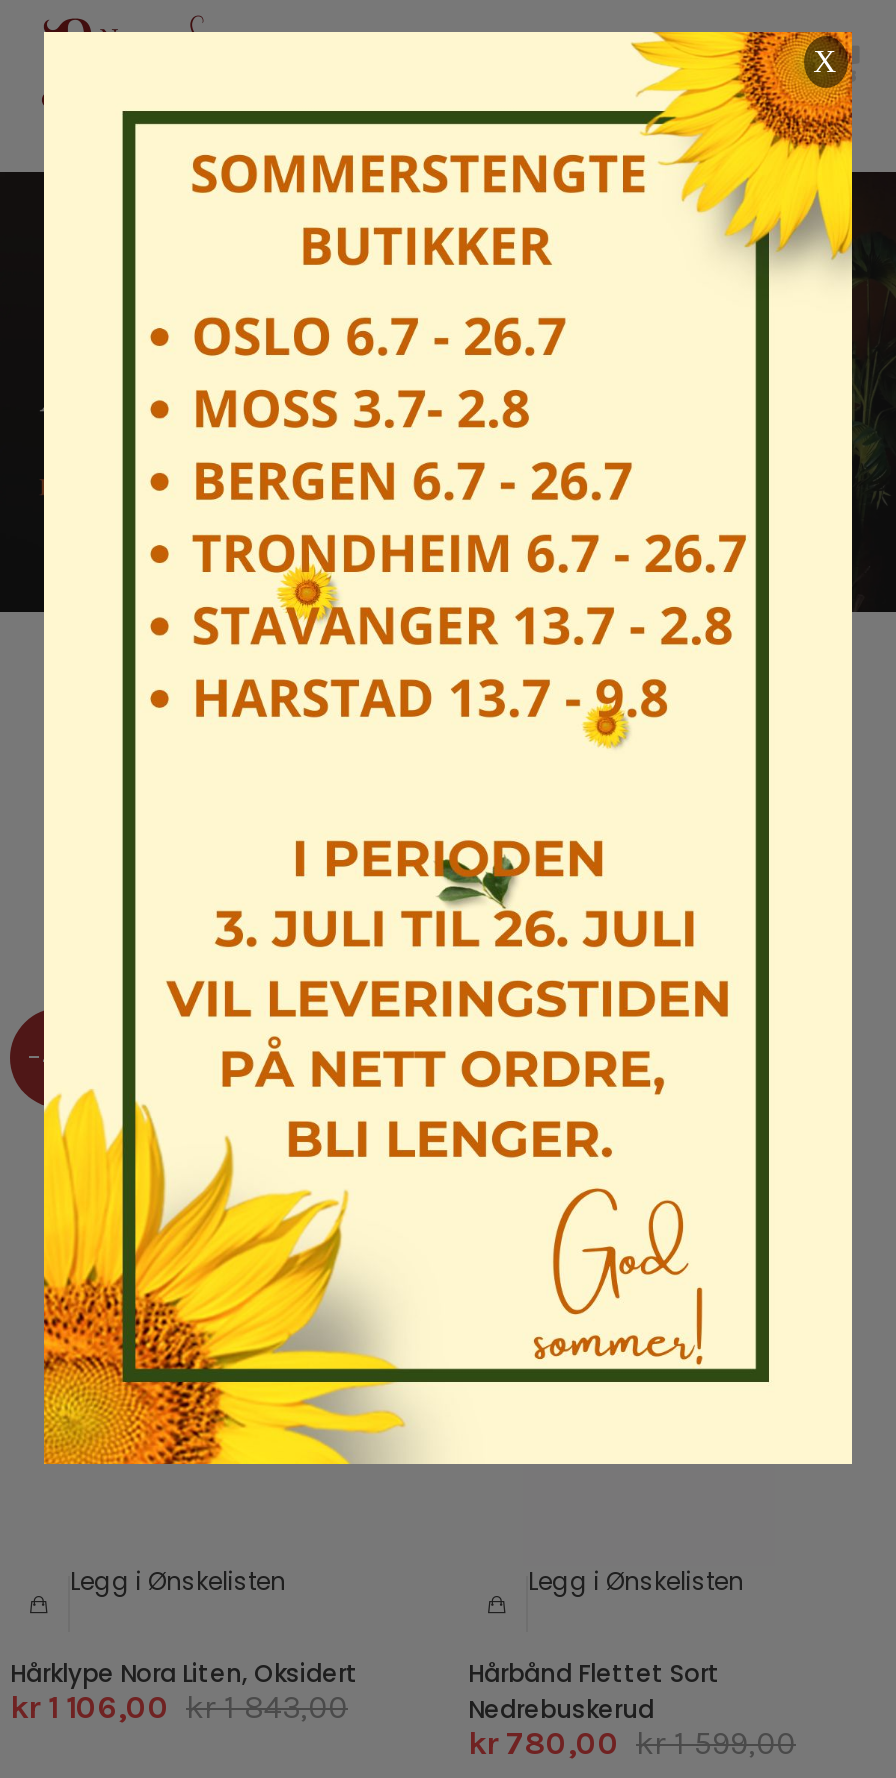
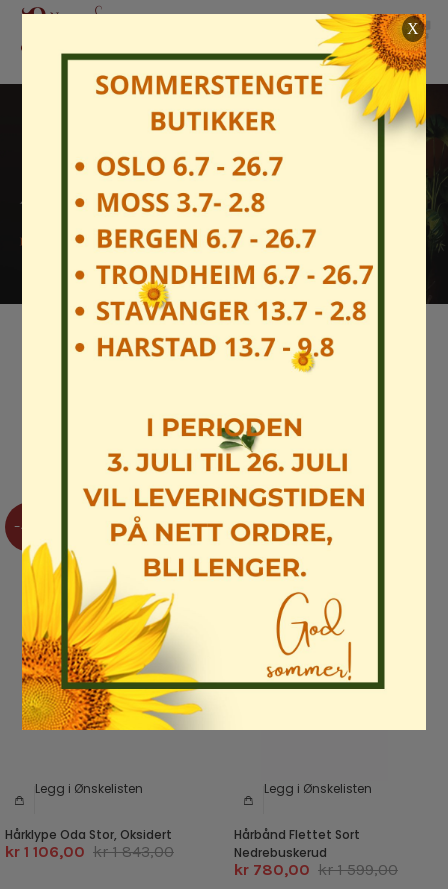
[10,1655,358,1689] Hårklype Nora Liten, Oksidert -> [5,826,172,843] Hårklype Oda Stor, Oksidert

